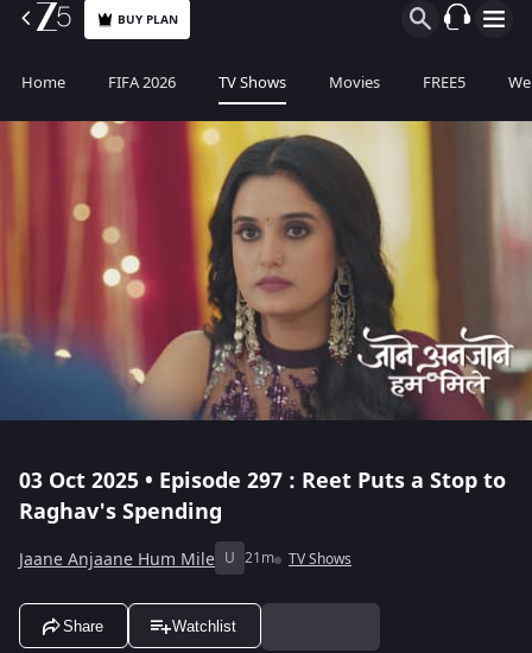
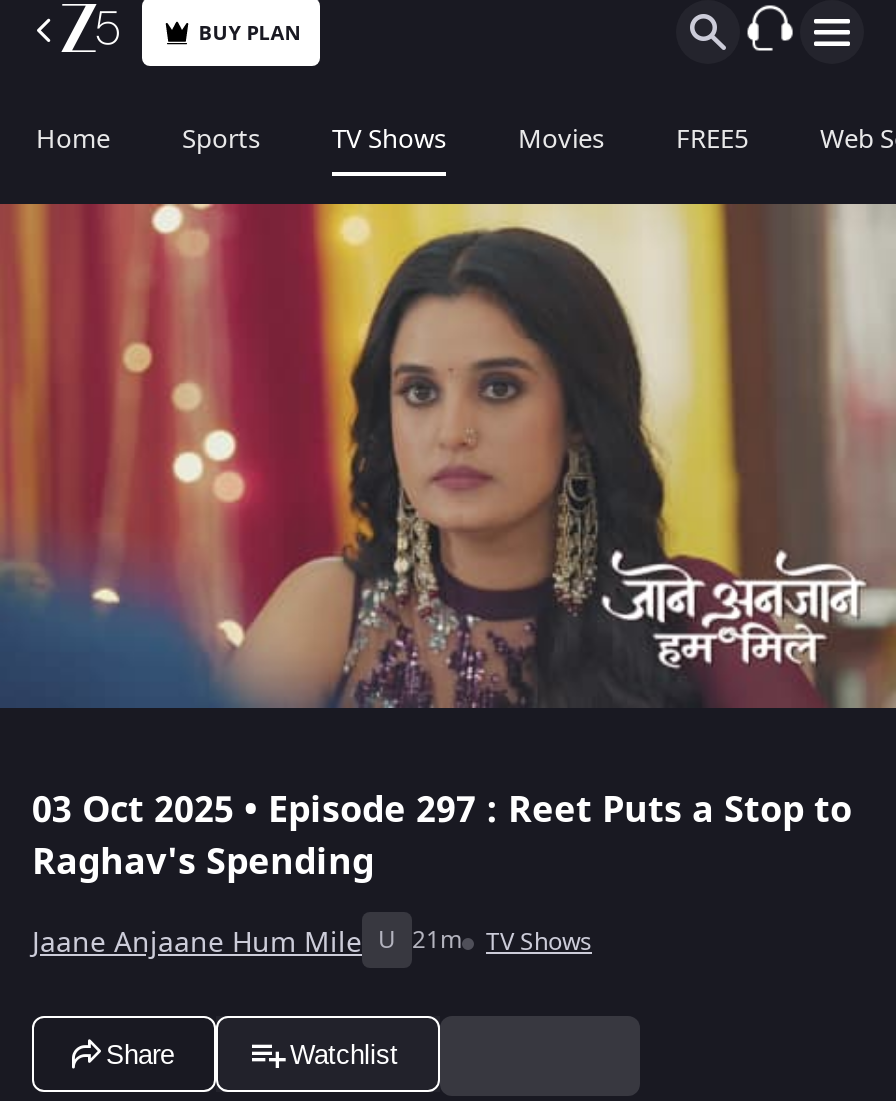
[108,71,176,94] FIFA 2026 -> [182,120,260,158] Sports

